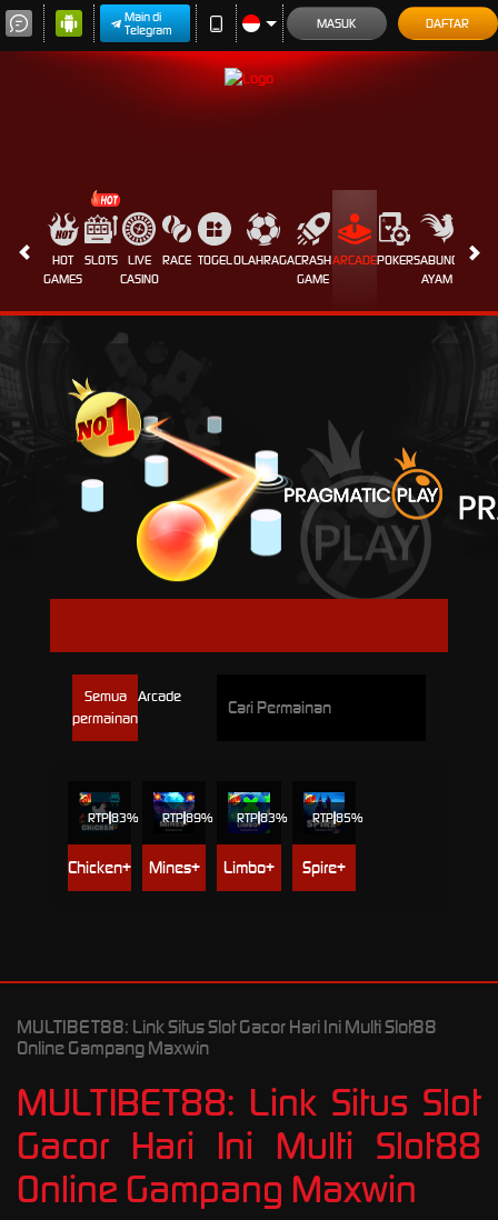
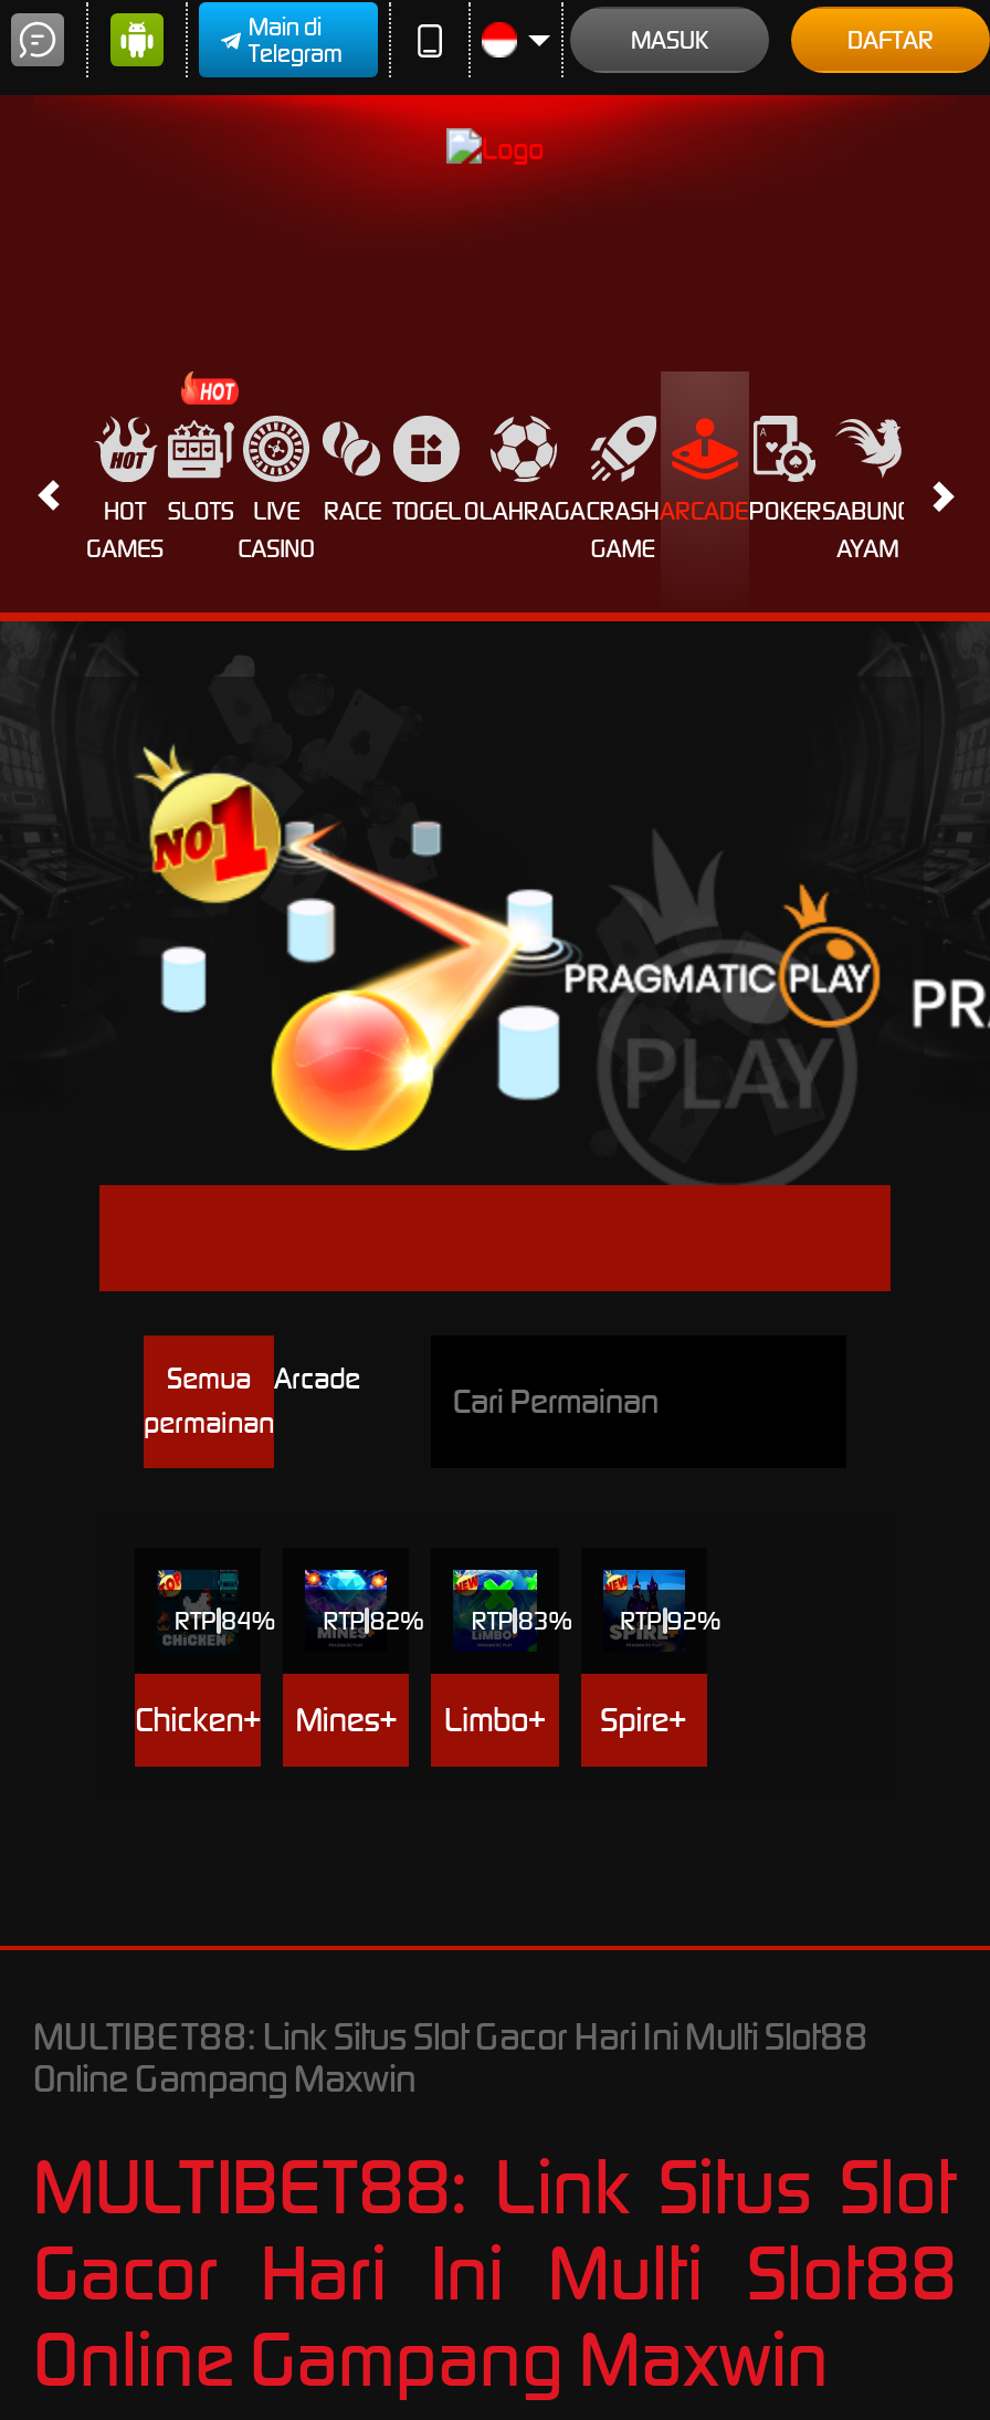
[88,810,138,825] RTP 83% -> [175,1605,274,1636] RTP 84%
[163,810,213,825] RTP 89% -> [323,1605,423,1636] RTP 82%
[312,810,362,825] RTP 85% -> [620,1605,720,1636] RTP 92%

